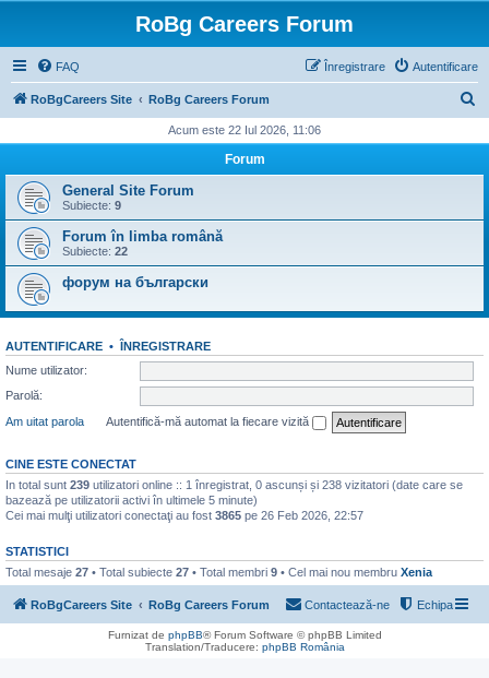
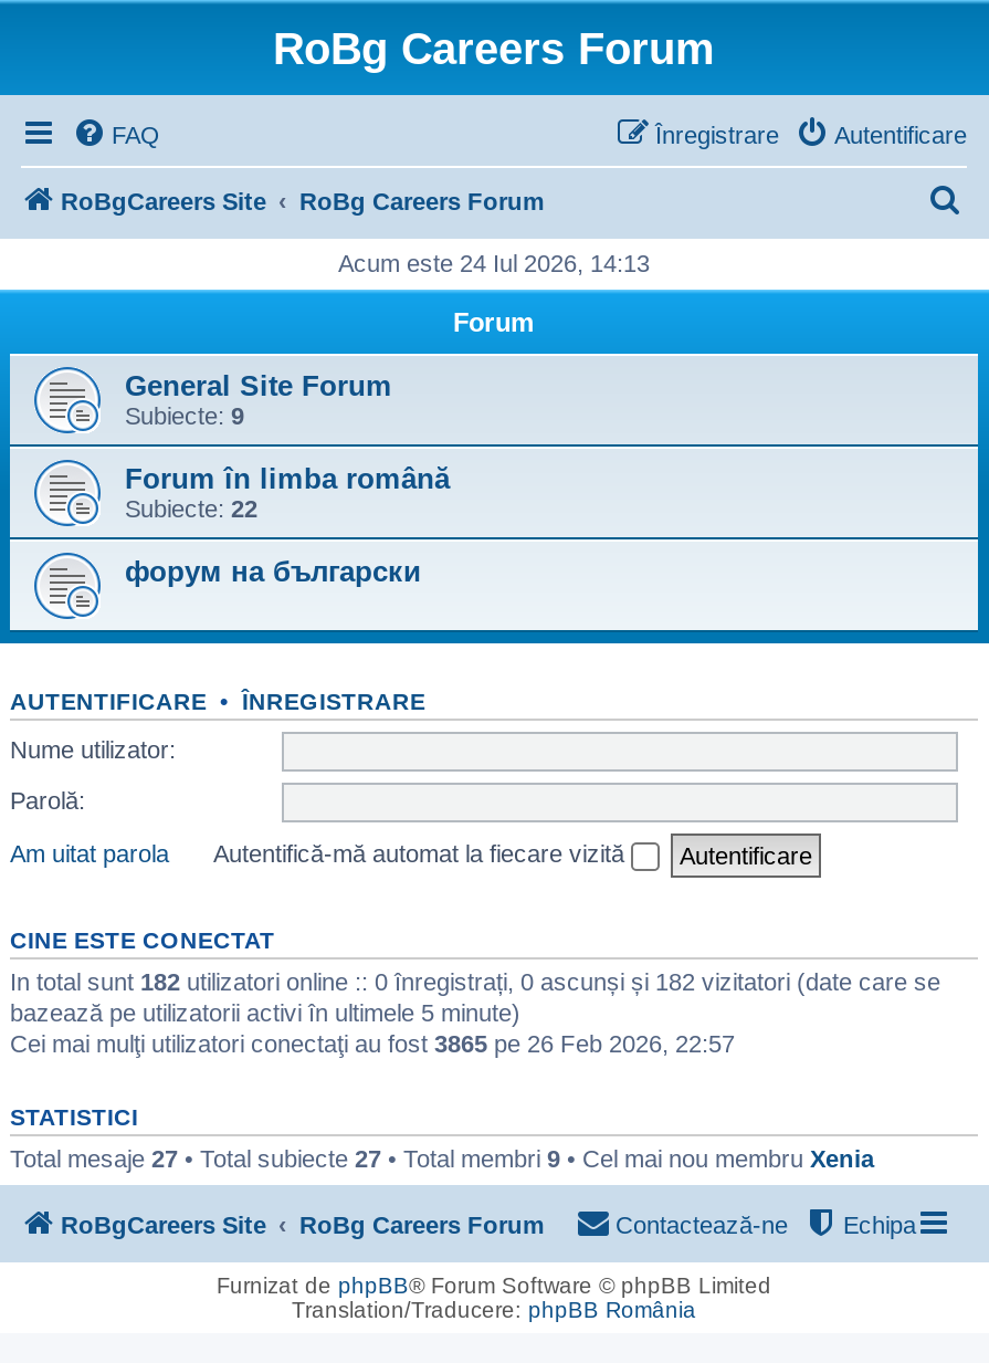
[168,123,321,136] Acum este 22 Iul 2026, 11:06 -> [338,250,650,276] Acum este 24 Iul 2026, 14:13
[5,478,463,491] In total sunt 239 utilizatori online :: 1 înregistrat, 0 ascunși și 238 vizitatori (date care se -> [10,967,940,994] In total sunt 182 utilizatori online :: 0 înregistrați, 0 ascunși și 182 vizitatori (date care se

